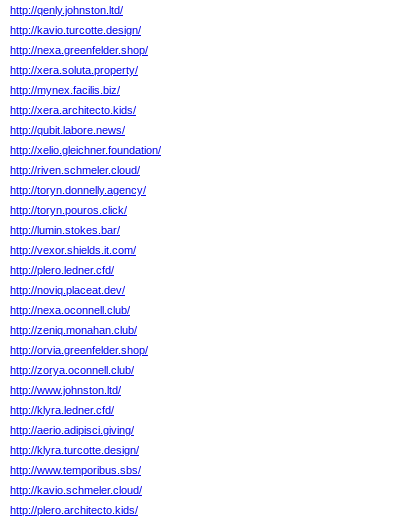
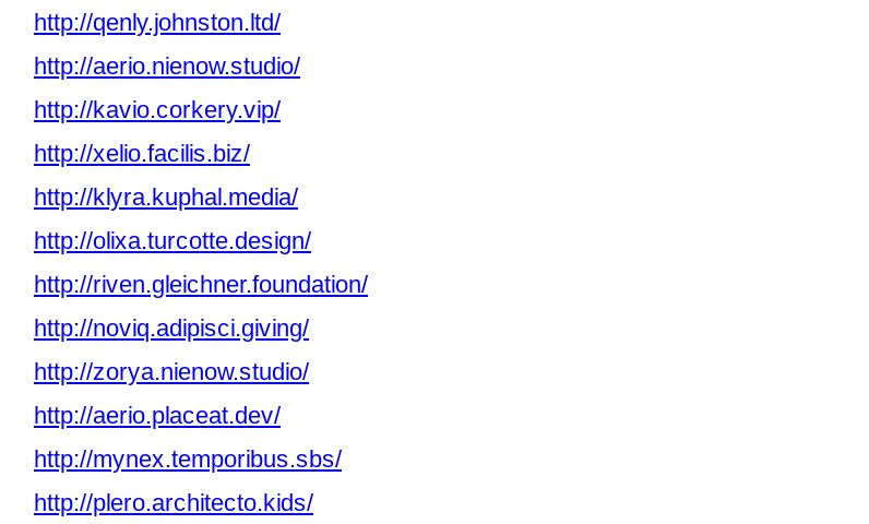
[10,24,161,496] http://kavio.turcotte.design/ | http://nexa.greenfelder.shop/ | http://xera.soluta.property/ | http://mynex.facilis.biz/ | http://xera.architecto.kids/ | http://qubit.labore.news/ | http://xelio.gleichner.foundation/ | http://riven.schmeler.cloud/ | http://toryn.donnelly.agency/ | http://toryn.pouros.click/ | http://lumin.stokes.bar/ | http://vexor.shields.it.com/ | http://plero.ledner.cfd/ | http://noviq.placeat.dev/ | http://nexa.oconnell.club/ | http://zeniq.monahan.club/ | http://orvia.greenfelder.shop/ | http://zorya.oconnell.club/ | http://www.johnston.ltd/ | http://klyra.ledner.cfd/ | http://aerio.adipisci.giving/ | http://klyra.turcotte.design/ | http://www.temporibus.sbs/ | http://kavio.schmeler.cloud/ -> [34,53,368,472] http://aerio.nienow.studio/ | http://kavio.corkery.vip/ | http://xelio.facilis.biz/ | http://klyra.kuphal.media/ | http://olixa.turcotte.design/ | http://riven.gleichner.foundation/ | http://noviq.adipisci.giving/ | http://zorya.nienow.studio/ | http://aerio.placeat.dev/ | http://mynex.temporibus.sbs/

